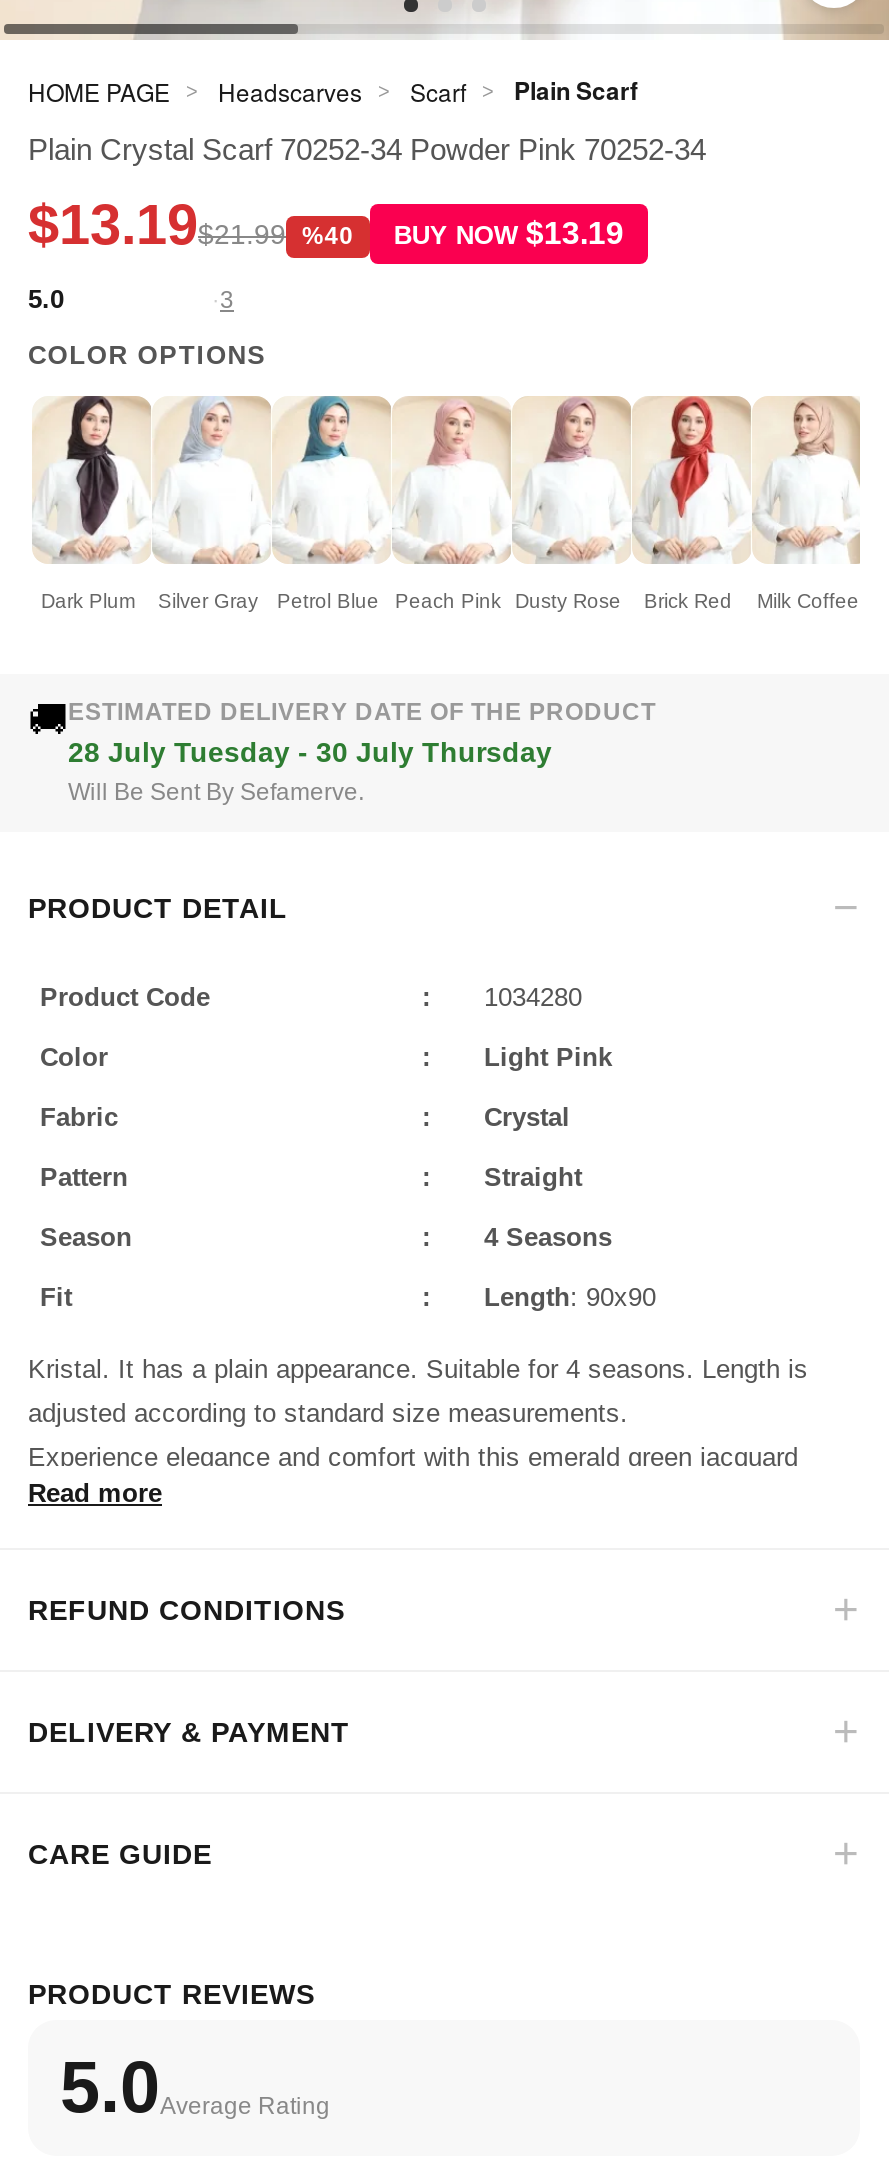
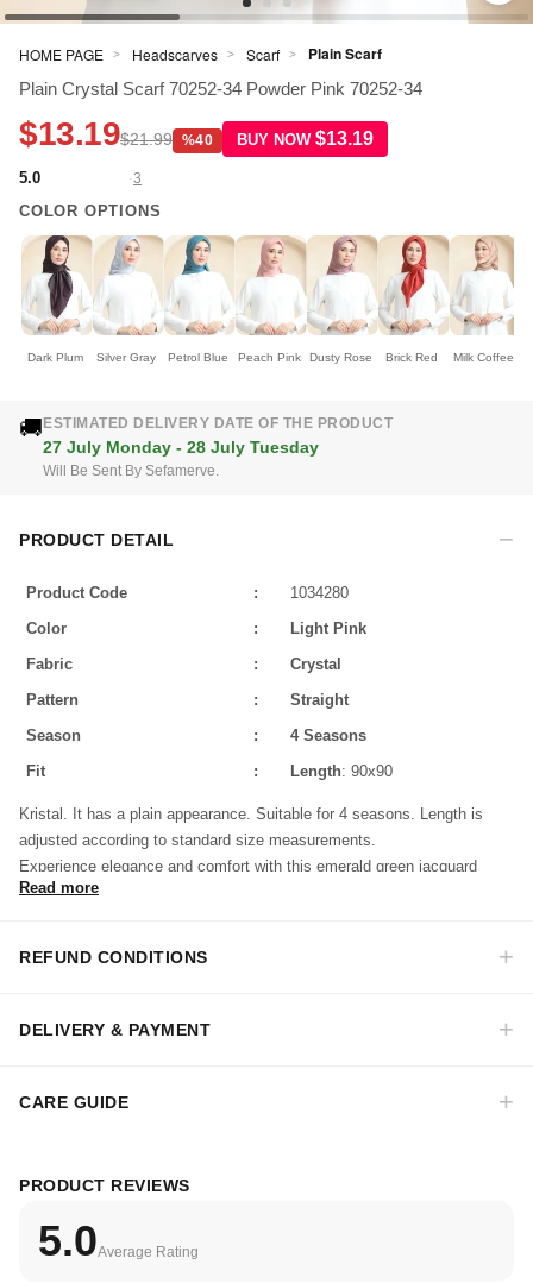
[68,737,552,769] 28 July Tuesday - 30 July Thursday -> [43,438,319,457] 27 July Monday - 28 July Tuesday

